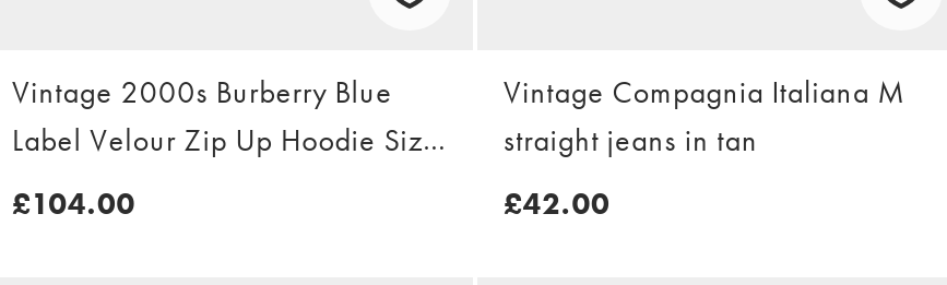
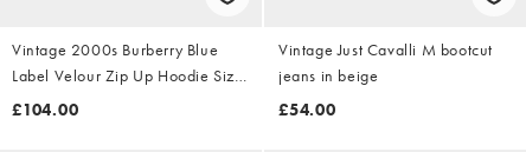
[504,71,905,158] Vintage Compagnia Italiana M | straight jeans in tan -> [278,38,493,85] Vintage Just Cavalli M bootcut | jeans in beige
[504,182,610,222] £42.00 -> [278,98,336,120] £54.00

